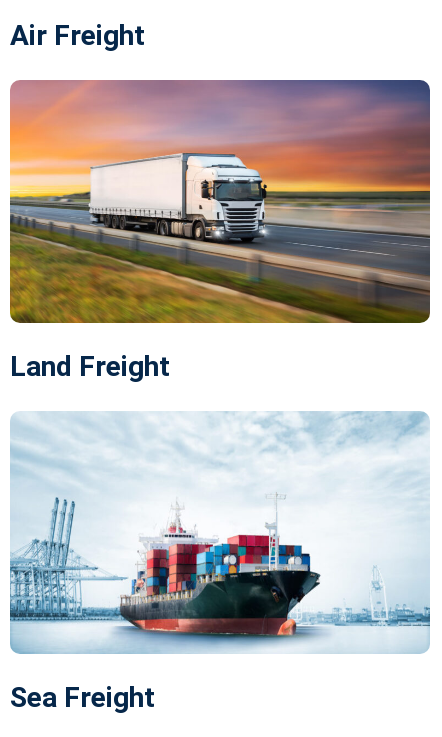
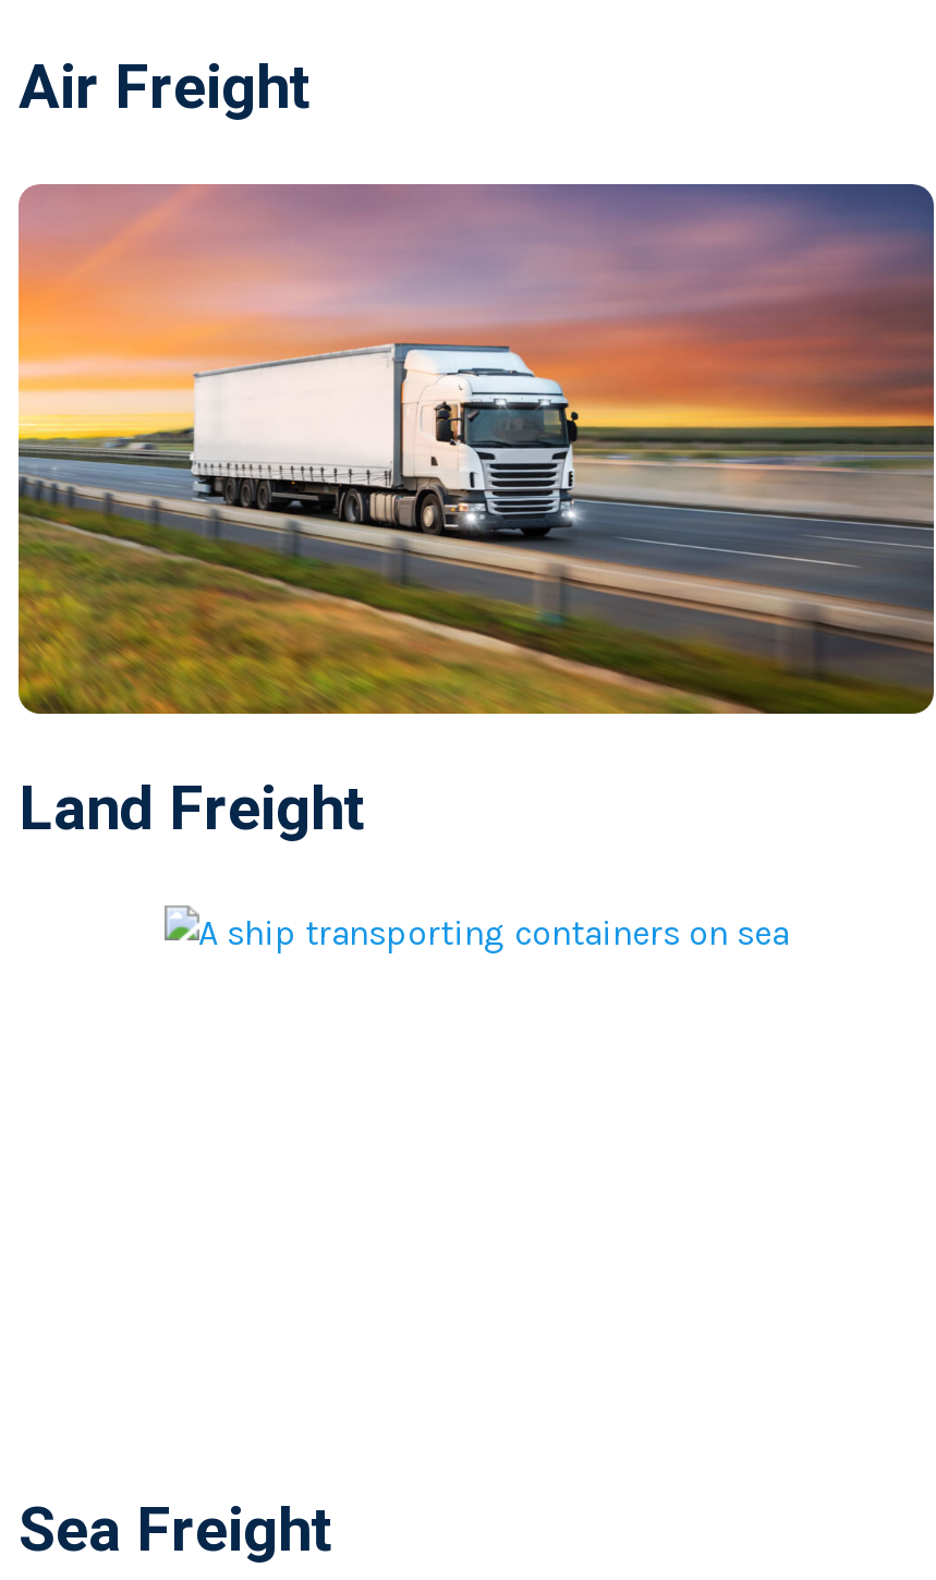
[9,410,431,655] [image] -> none

